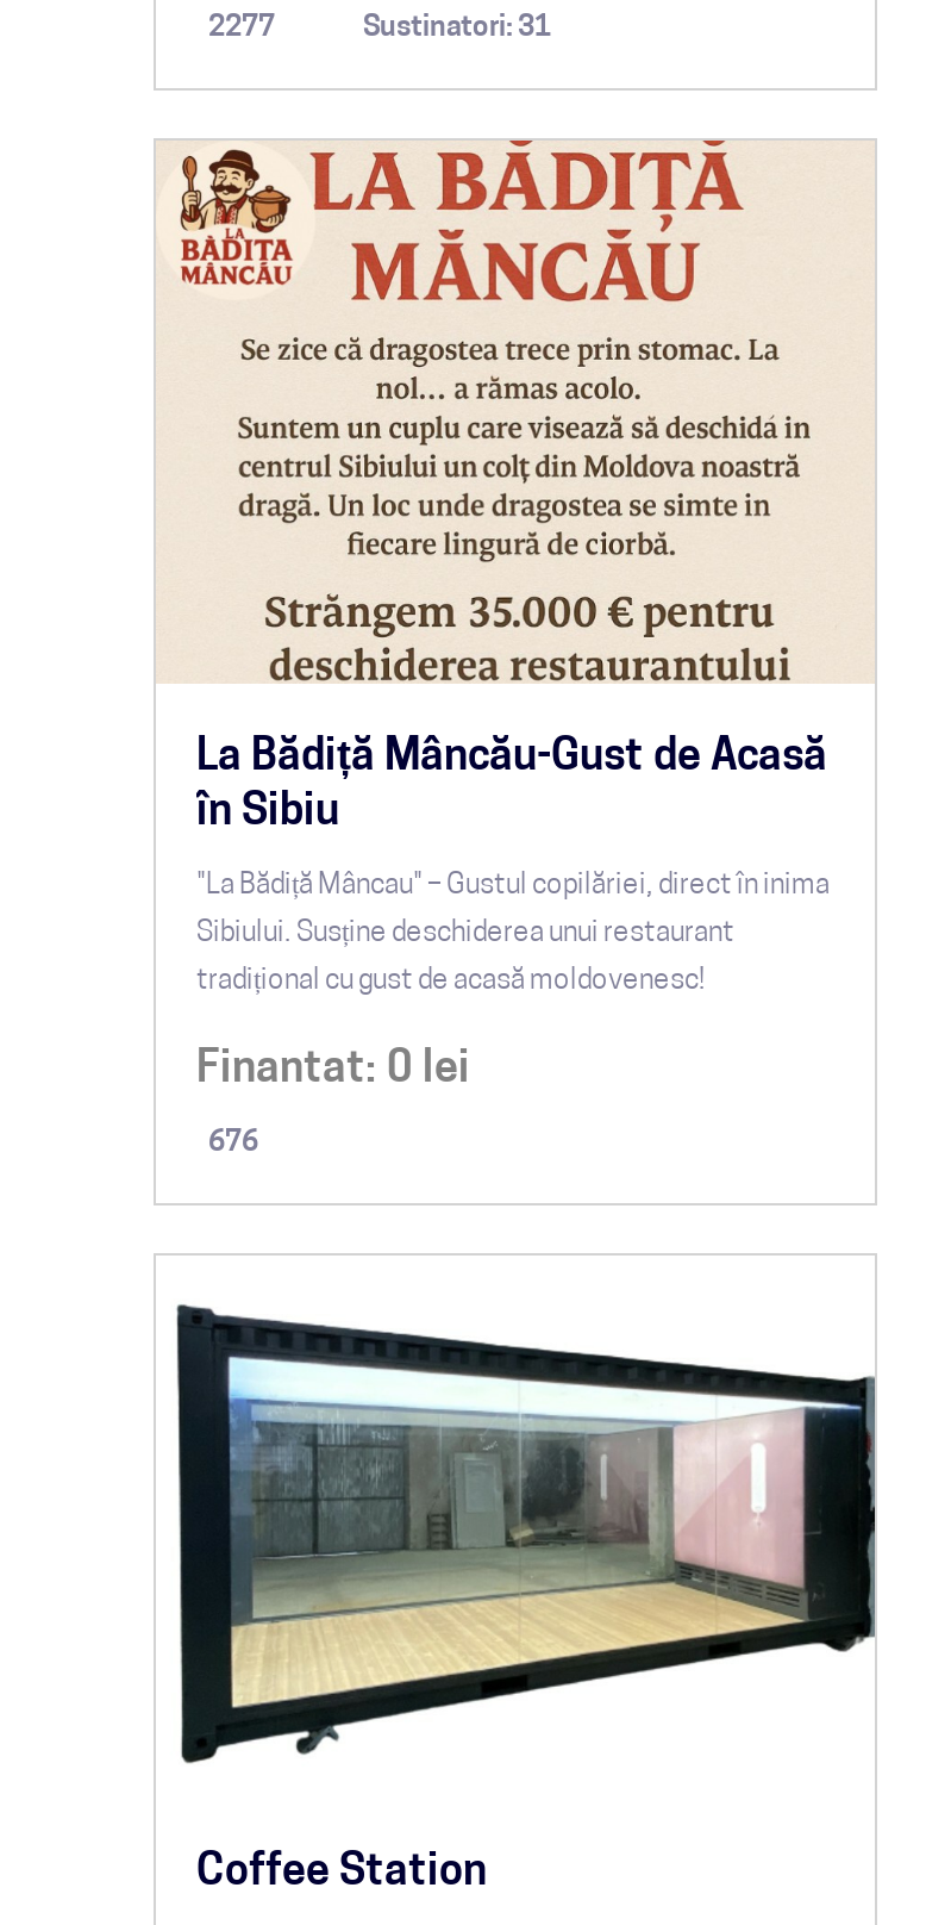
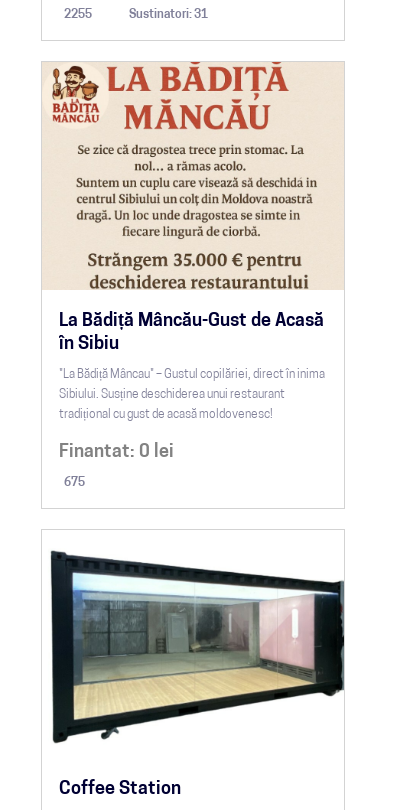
[208,14,275,43] 2277 -> [64,9,92,21] 2255
[208,1129,258,1158] 676 -> [64,477,85,489] 675

